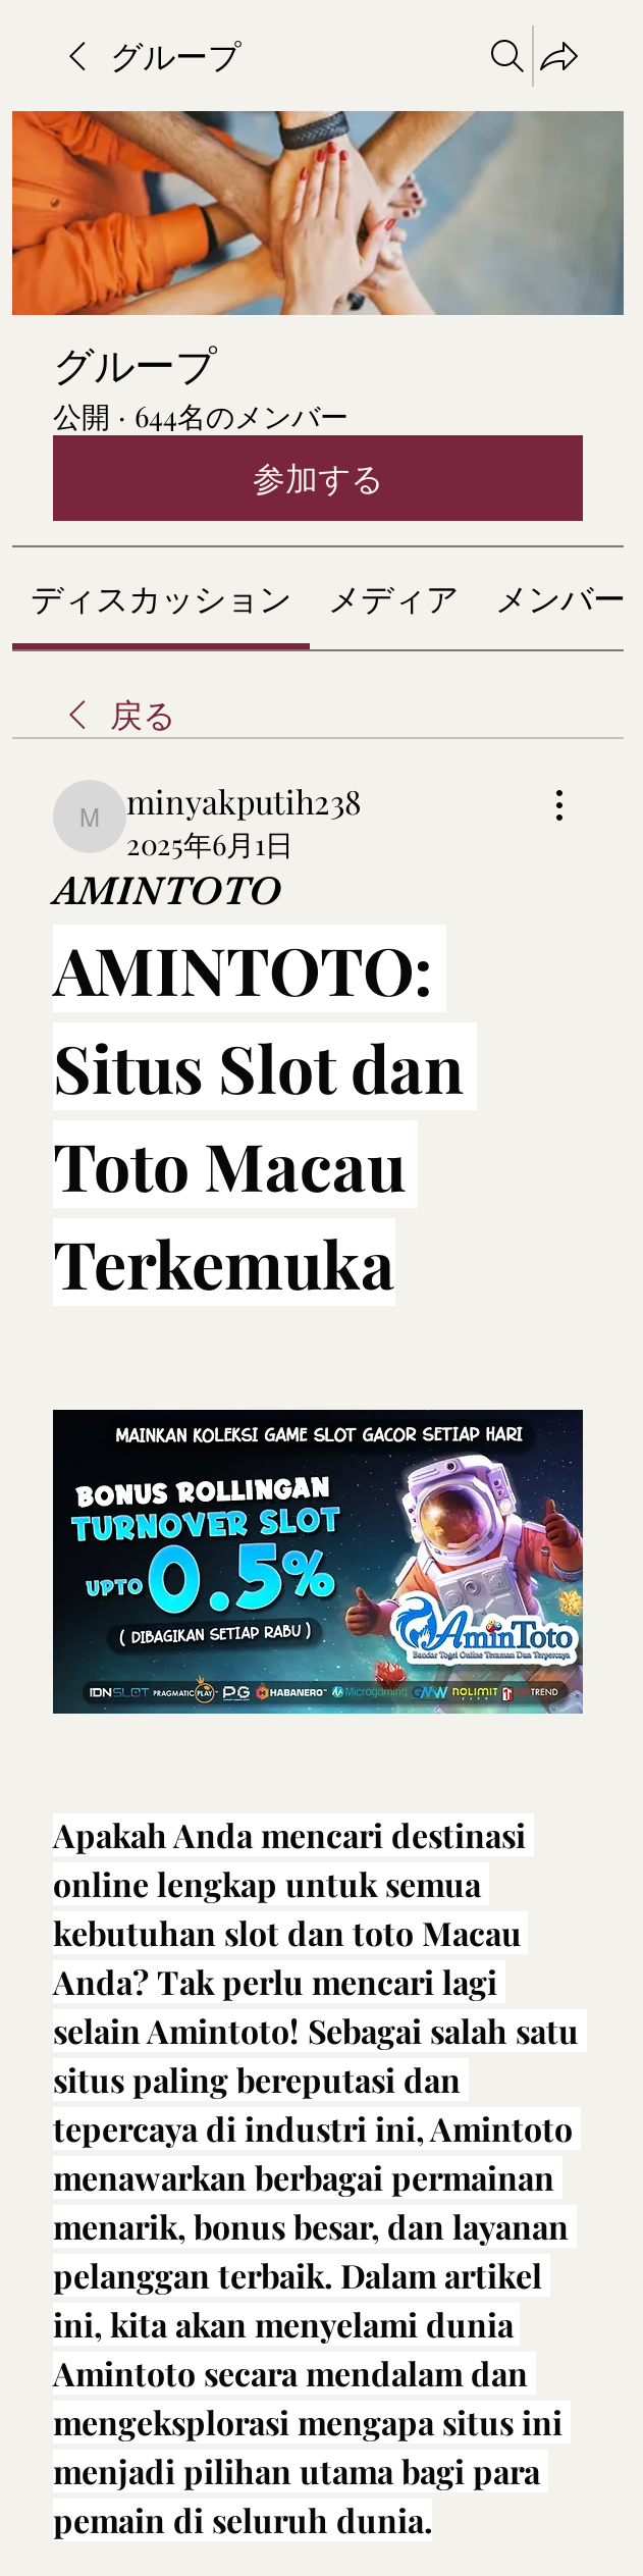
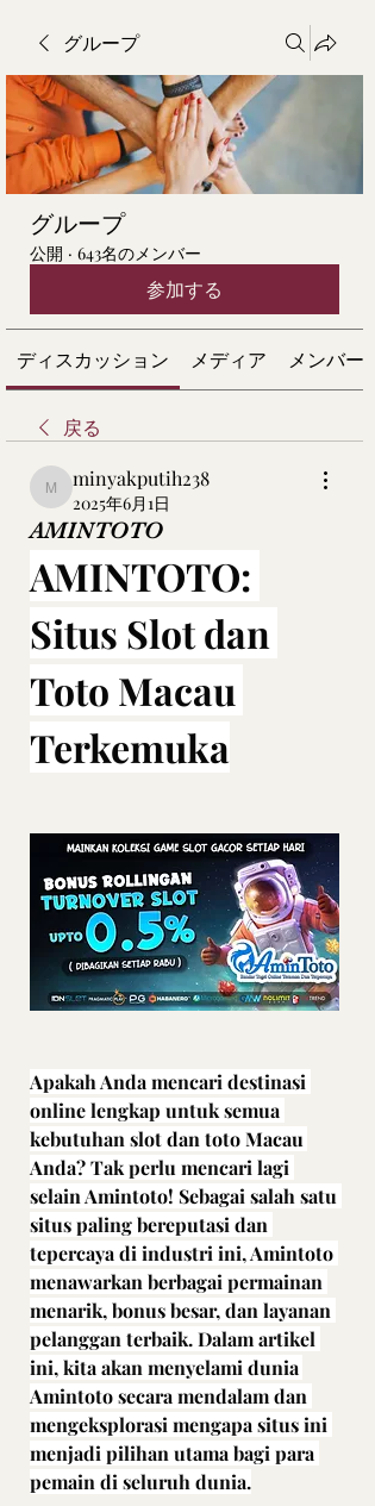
[53,397,349,435] 公開 · 644名のメンバー -> [30,242,201,264] 公開 · 643名のメンバー

